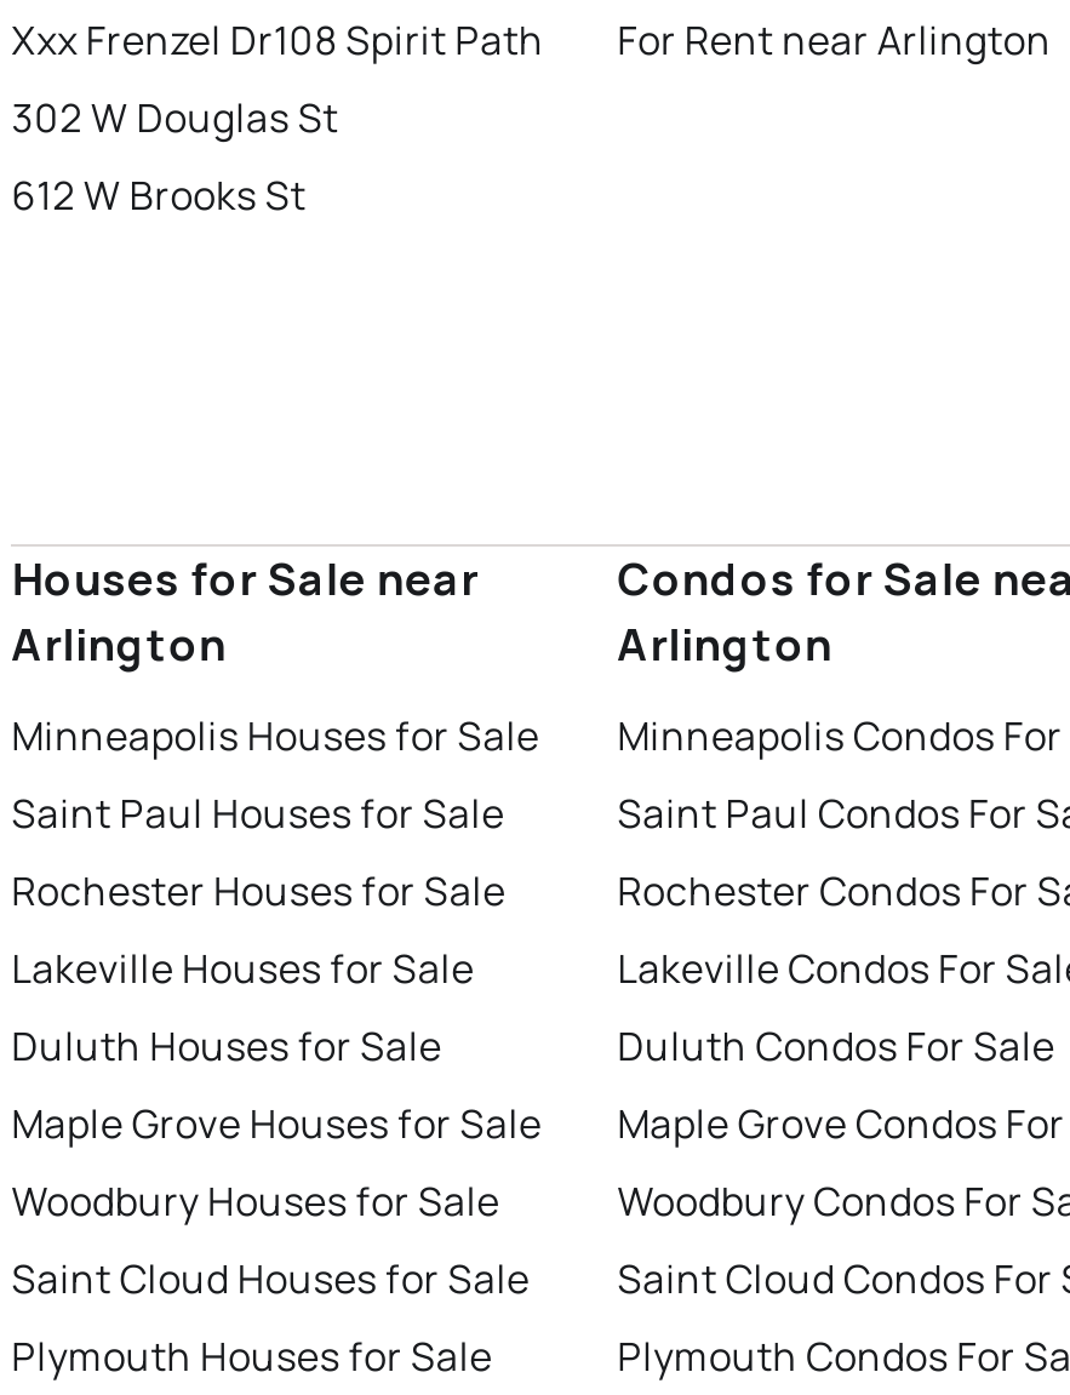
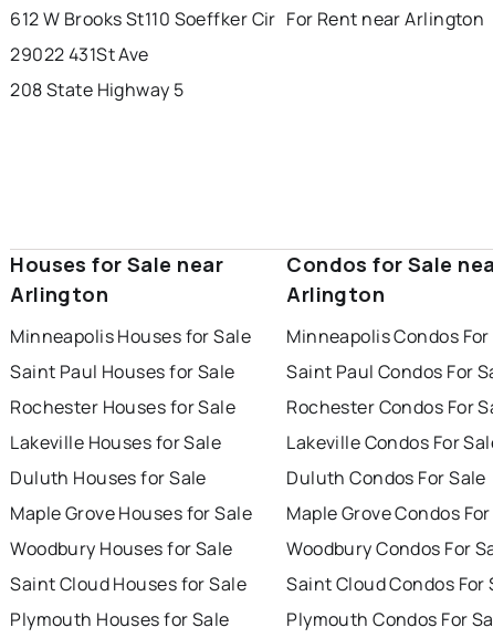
[11,13,544,66] Xxx Frenzel Dr108 Spirit Path -> [10,6,276,31] 612 W Brooks St110 Soeffker Cir
[11,90,339,144] 302 W Douglas St -> [10,42,149,66] 29022 431St Ave
[11,168,306,221] 612 W Brooks St -> [10,77,184,102] 208 State Highway 5

